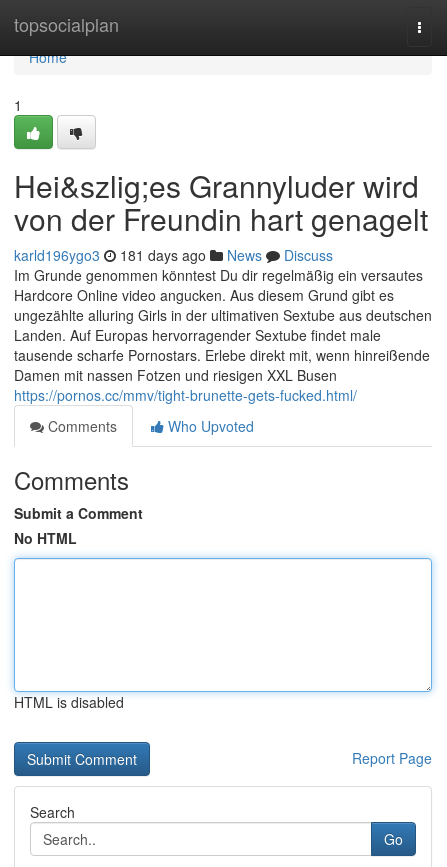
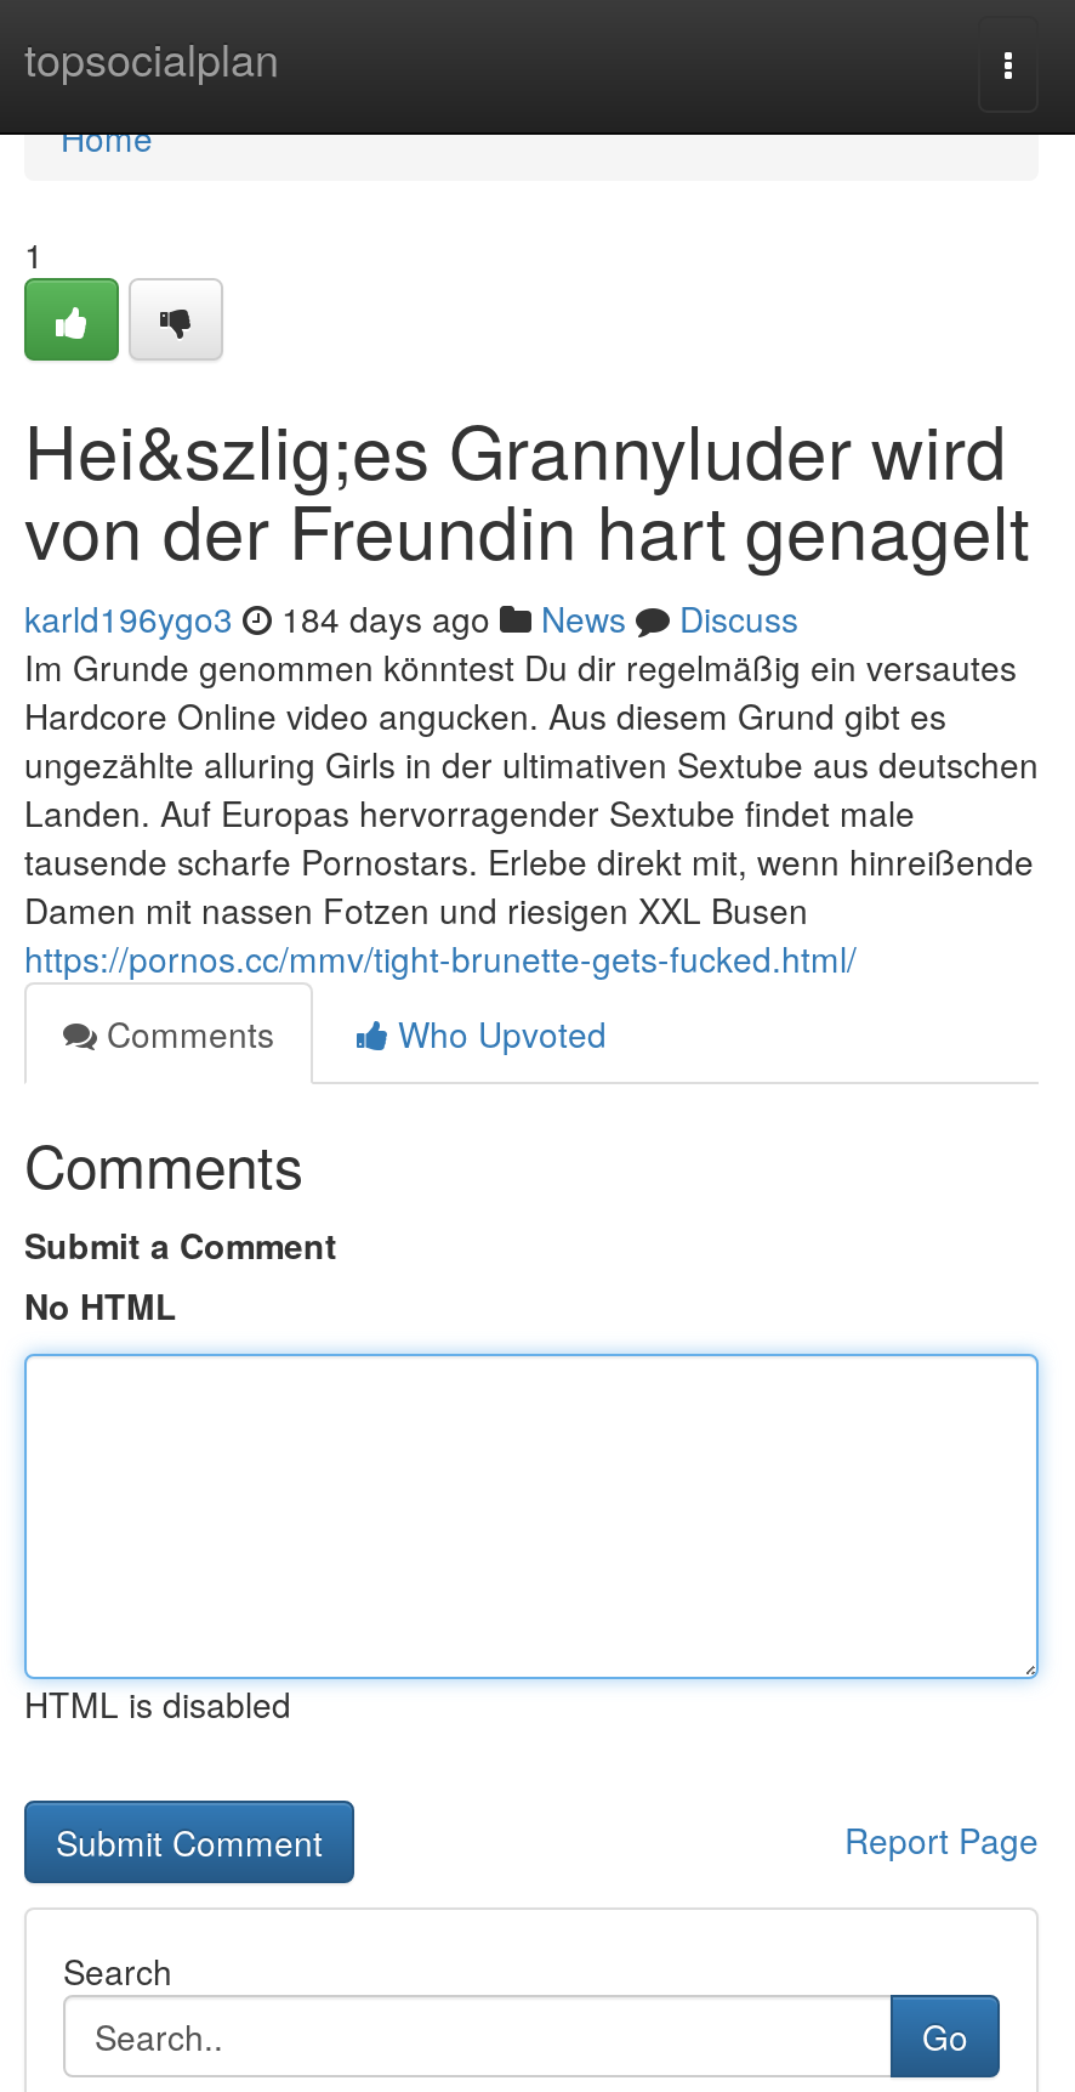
[14,245,333,265] karld196ygo3 181 days ago News Discuss -> [24,594,798,642] karld196ygo3 184 days ago News Discuss

